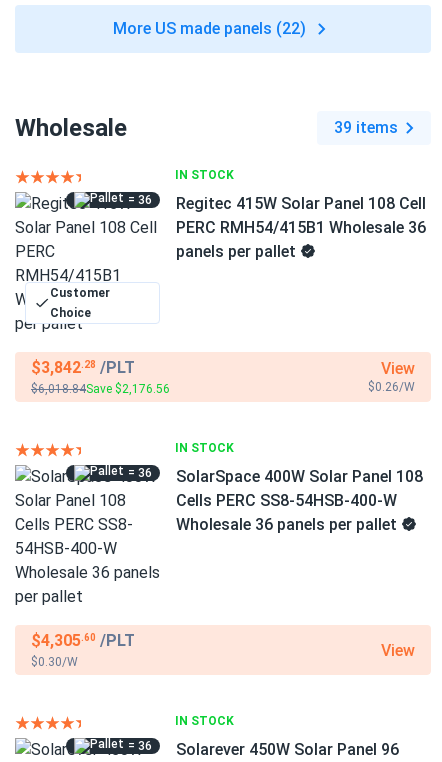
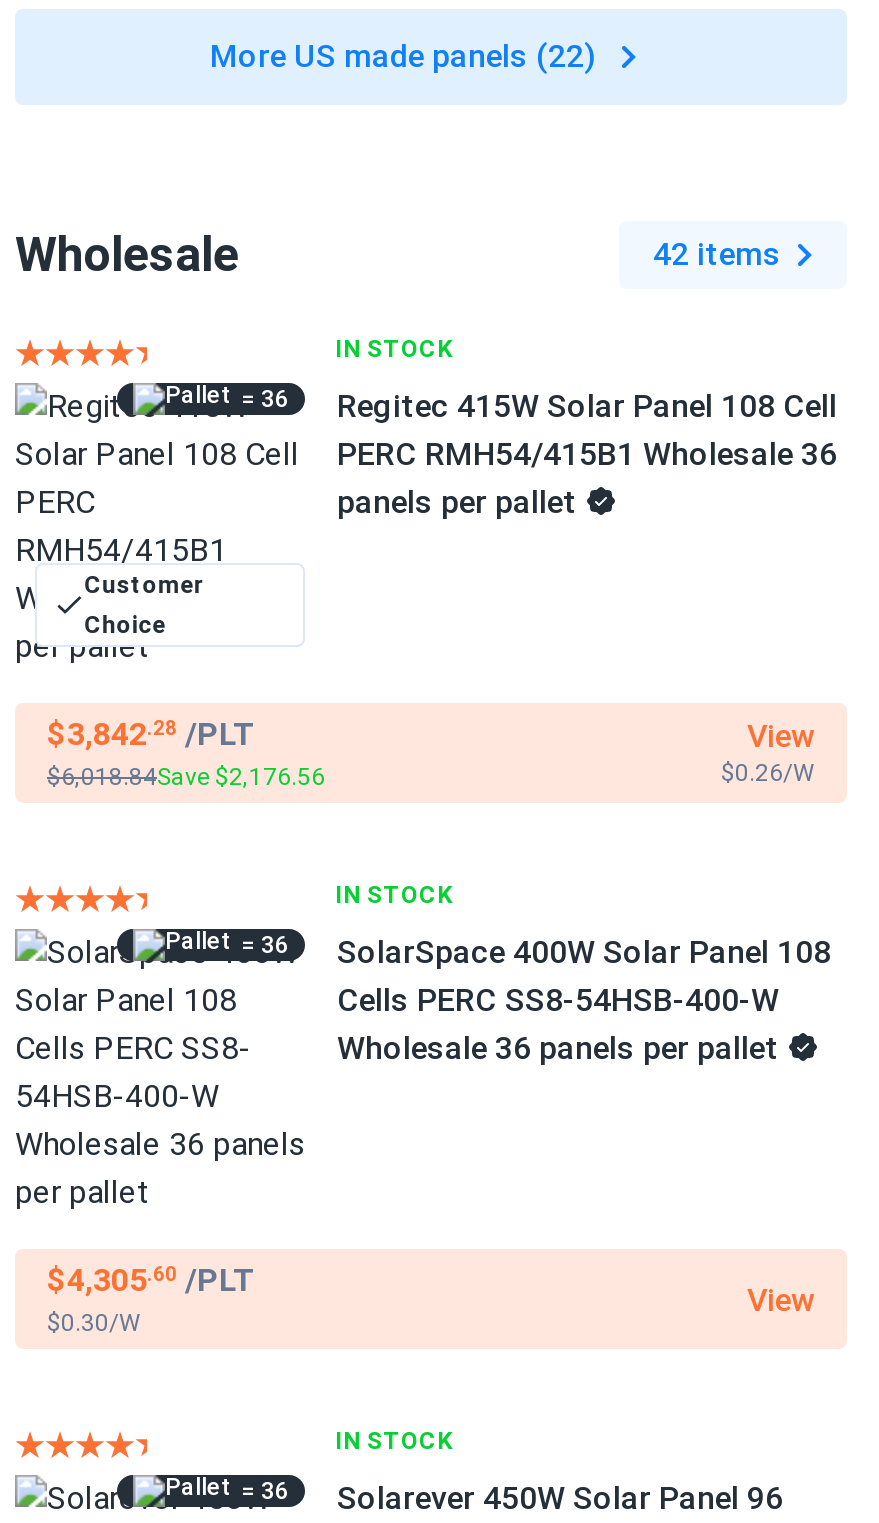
[334,118,398,137] 39 items -> [653,235,781,273] 42 items

